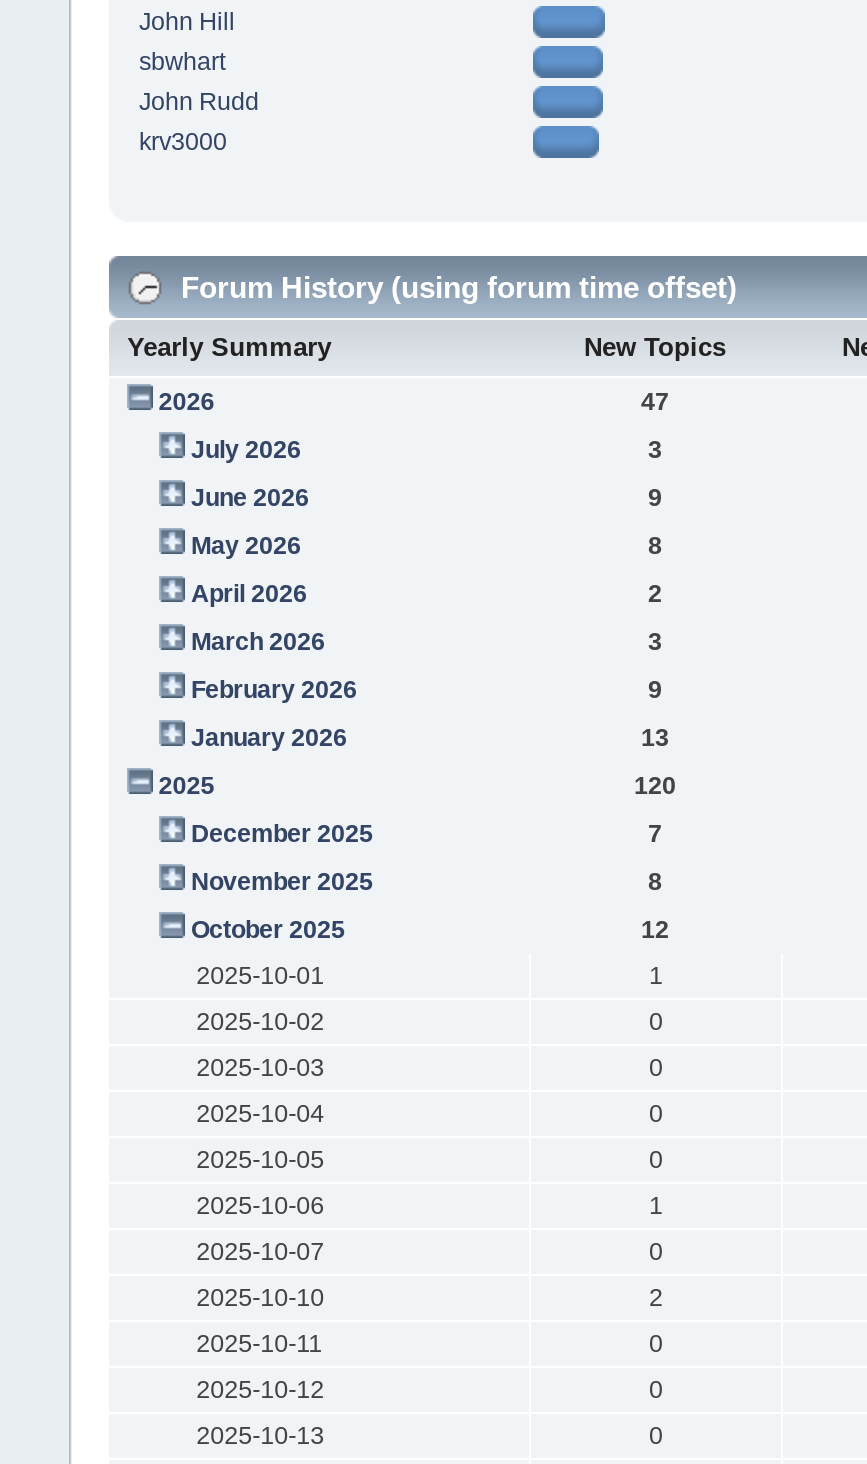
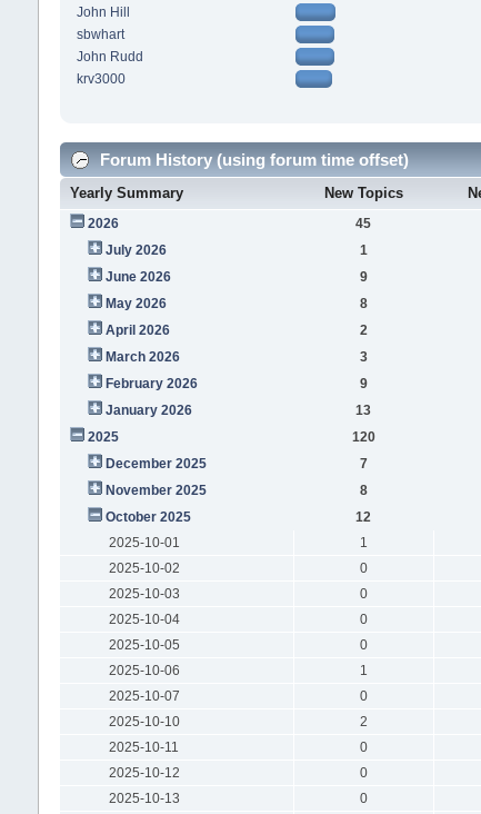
[641,388,669,416] 47 -> [355,216,371,231] 45
[648,436,662,464] 3 -> [359,242,367,258] 1

